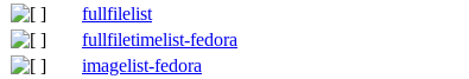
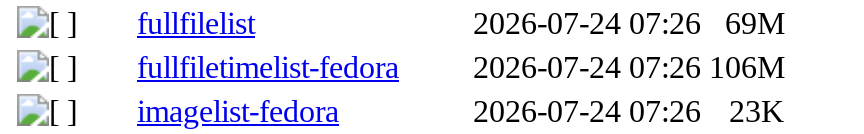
none -> [473,6,785,40] 2026-07-24 07:26 | 69M
none -> [473,50,785,84] 2026-07-24 07:26 106M
none -> [473,94,785,128] 2026-07-24 07:26 | 23K

